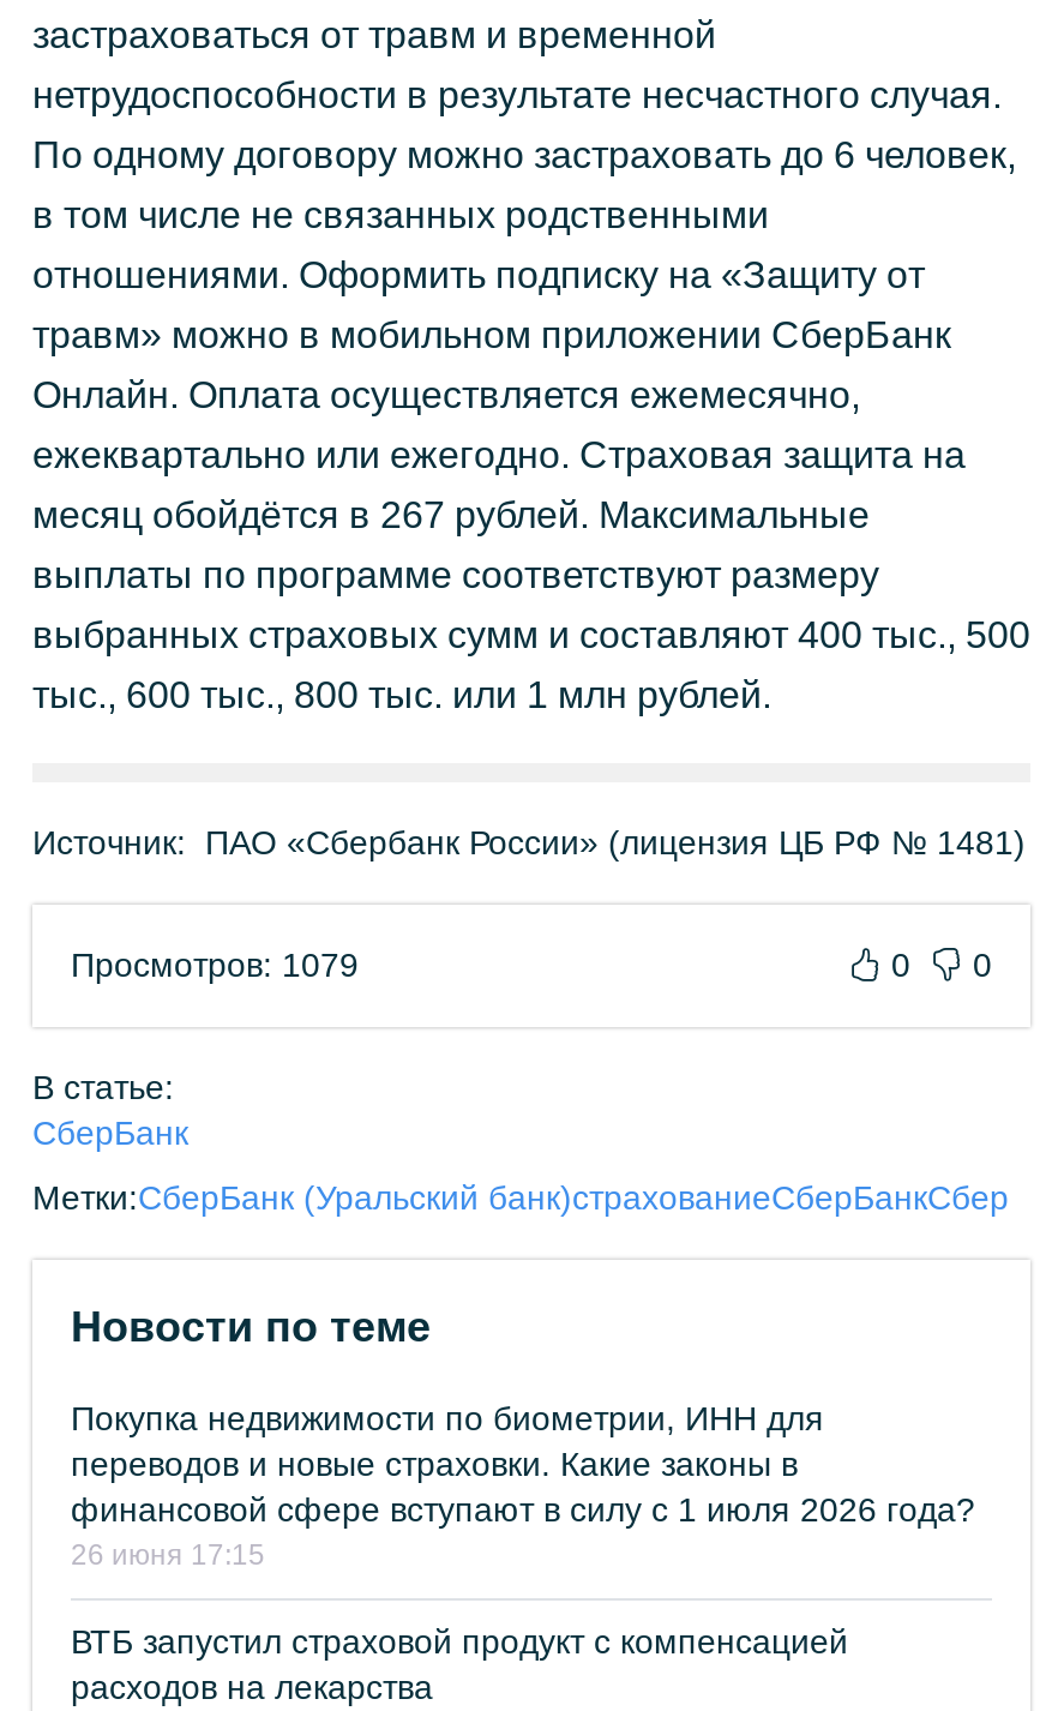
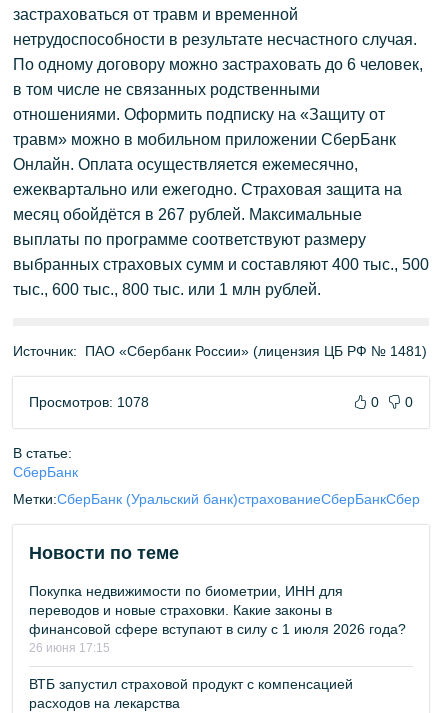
[71,945,359,984] Просмотров: 1079 -> [29,394,149,410] Просмотров: 1078

